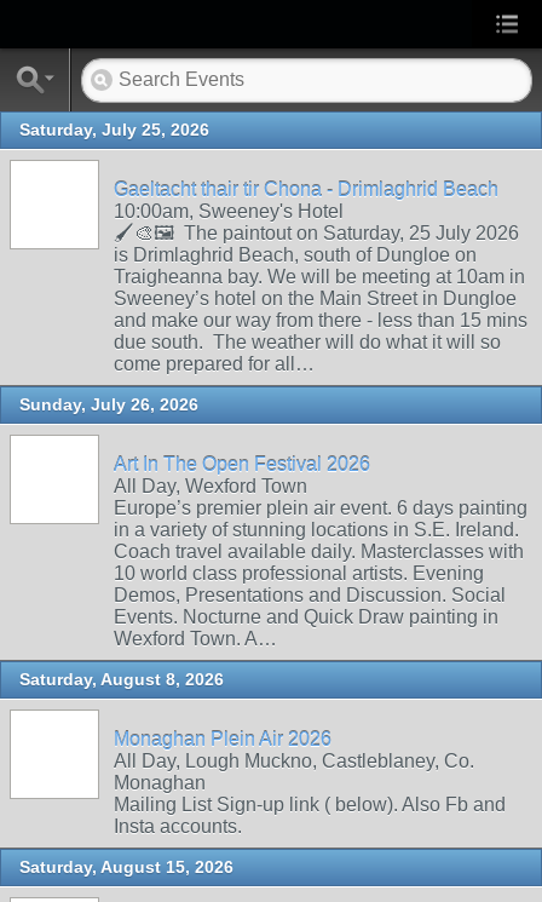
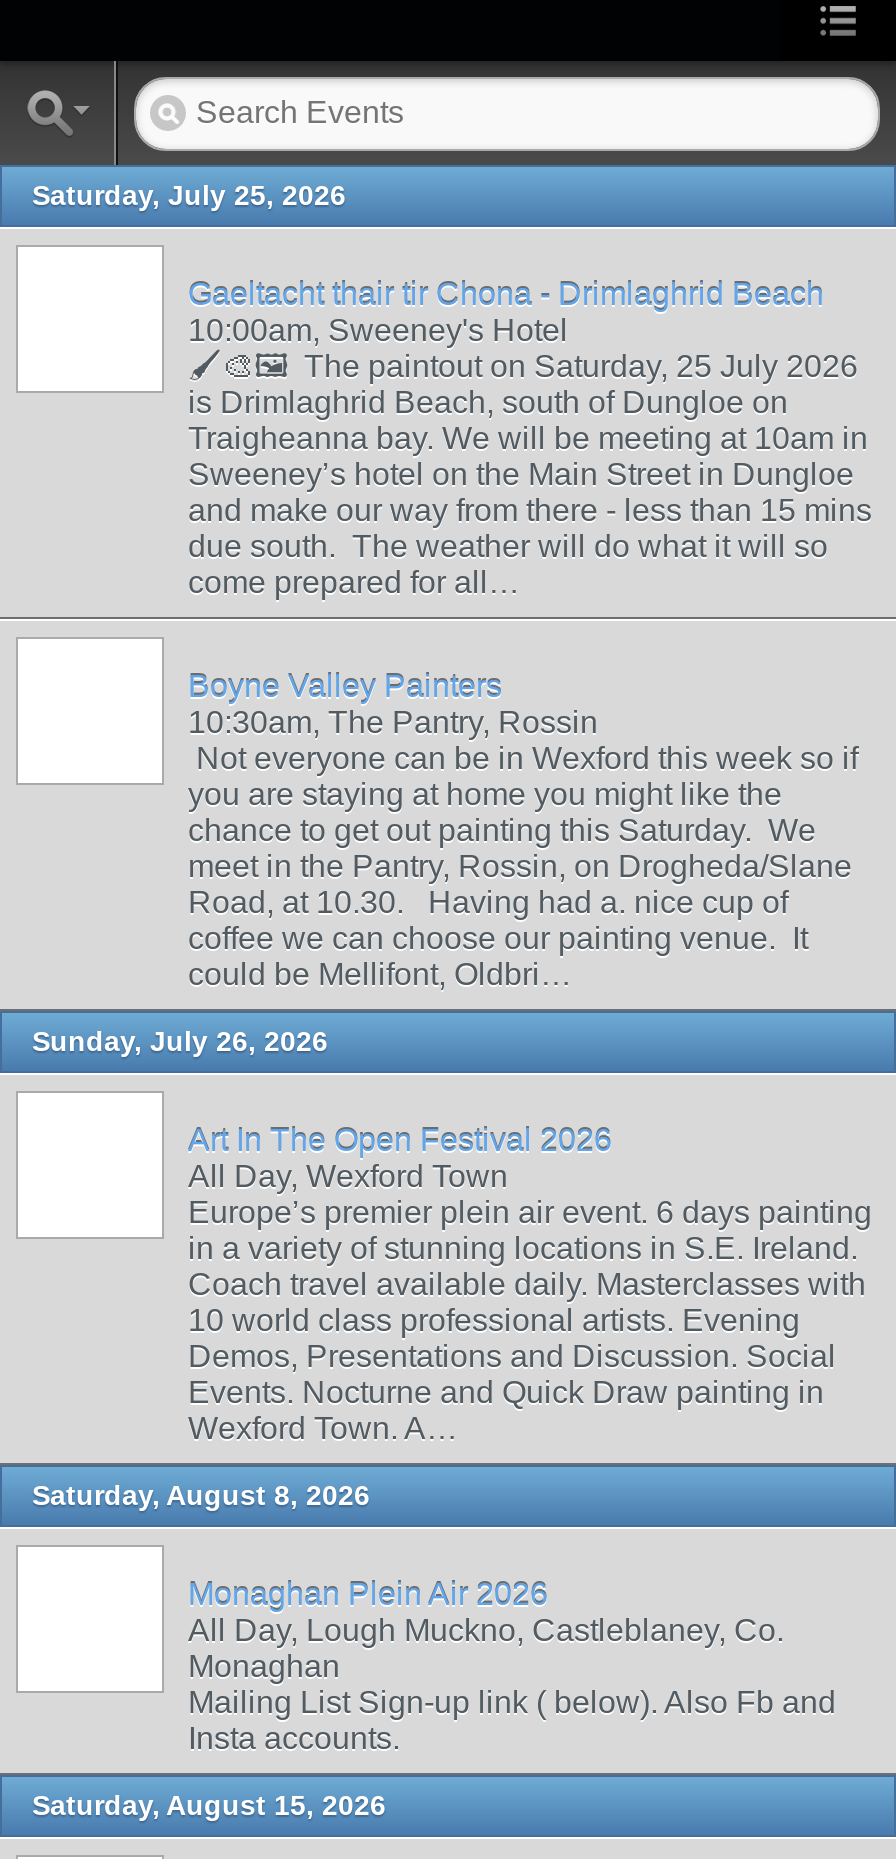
none -> [188,669,858,991] Boyne Valley Painters | 10:30am, The Pantry, Rossin | Not everyone can be in Wexford this week so if | you are staying at home you might like the | chance to get out painting this Saturday. We | meet in the Pantry, Rossin, on Drogheda/Slane | Road, at 10.30. Having had a. nice cup of | coffee we can choose our painting venue. It | could be Mellifont, Oldbri…

